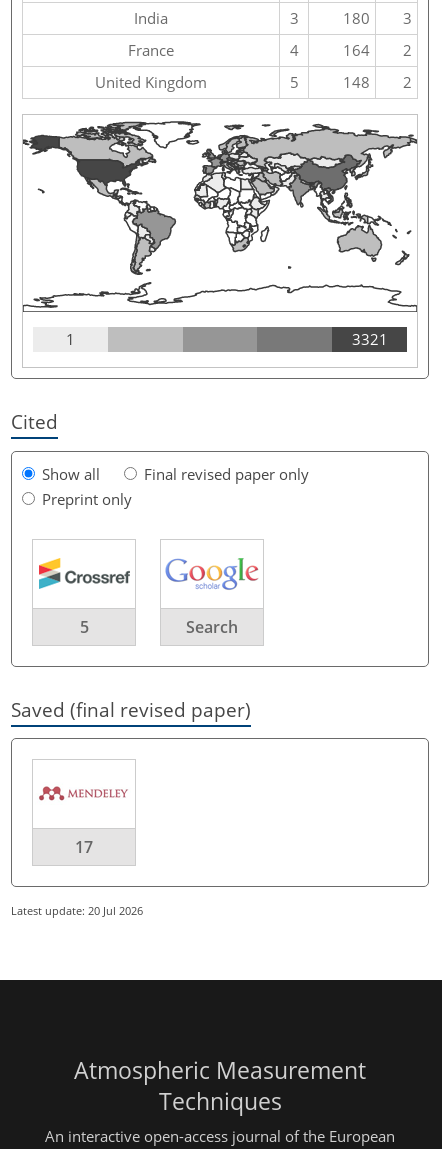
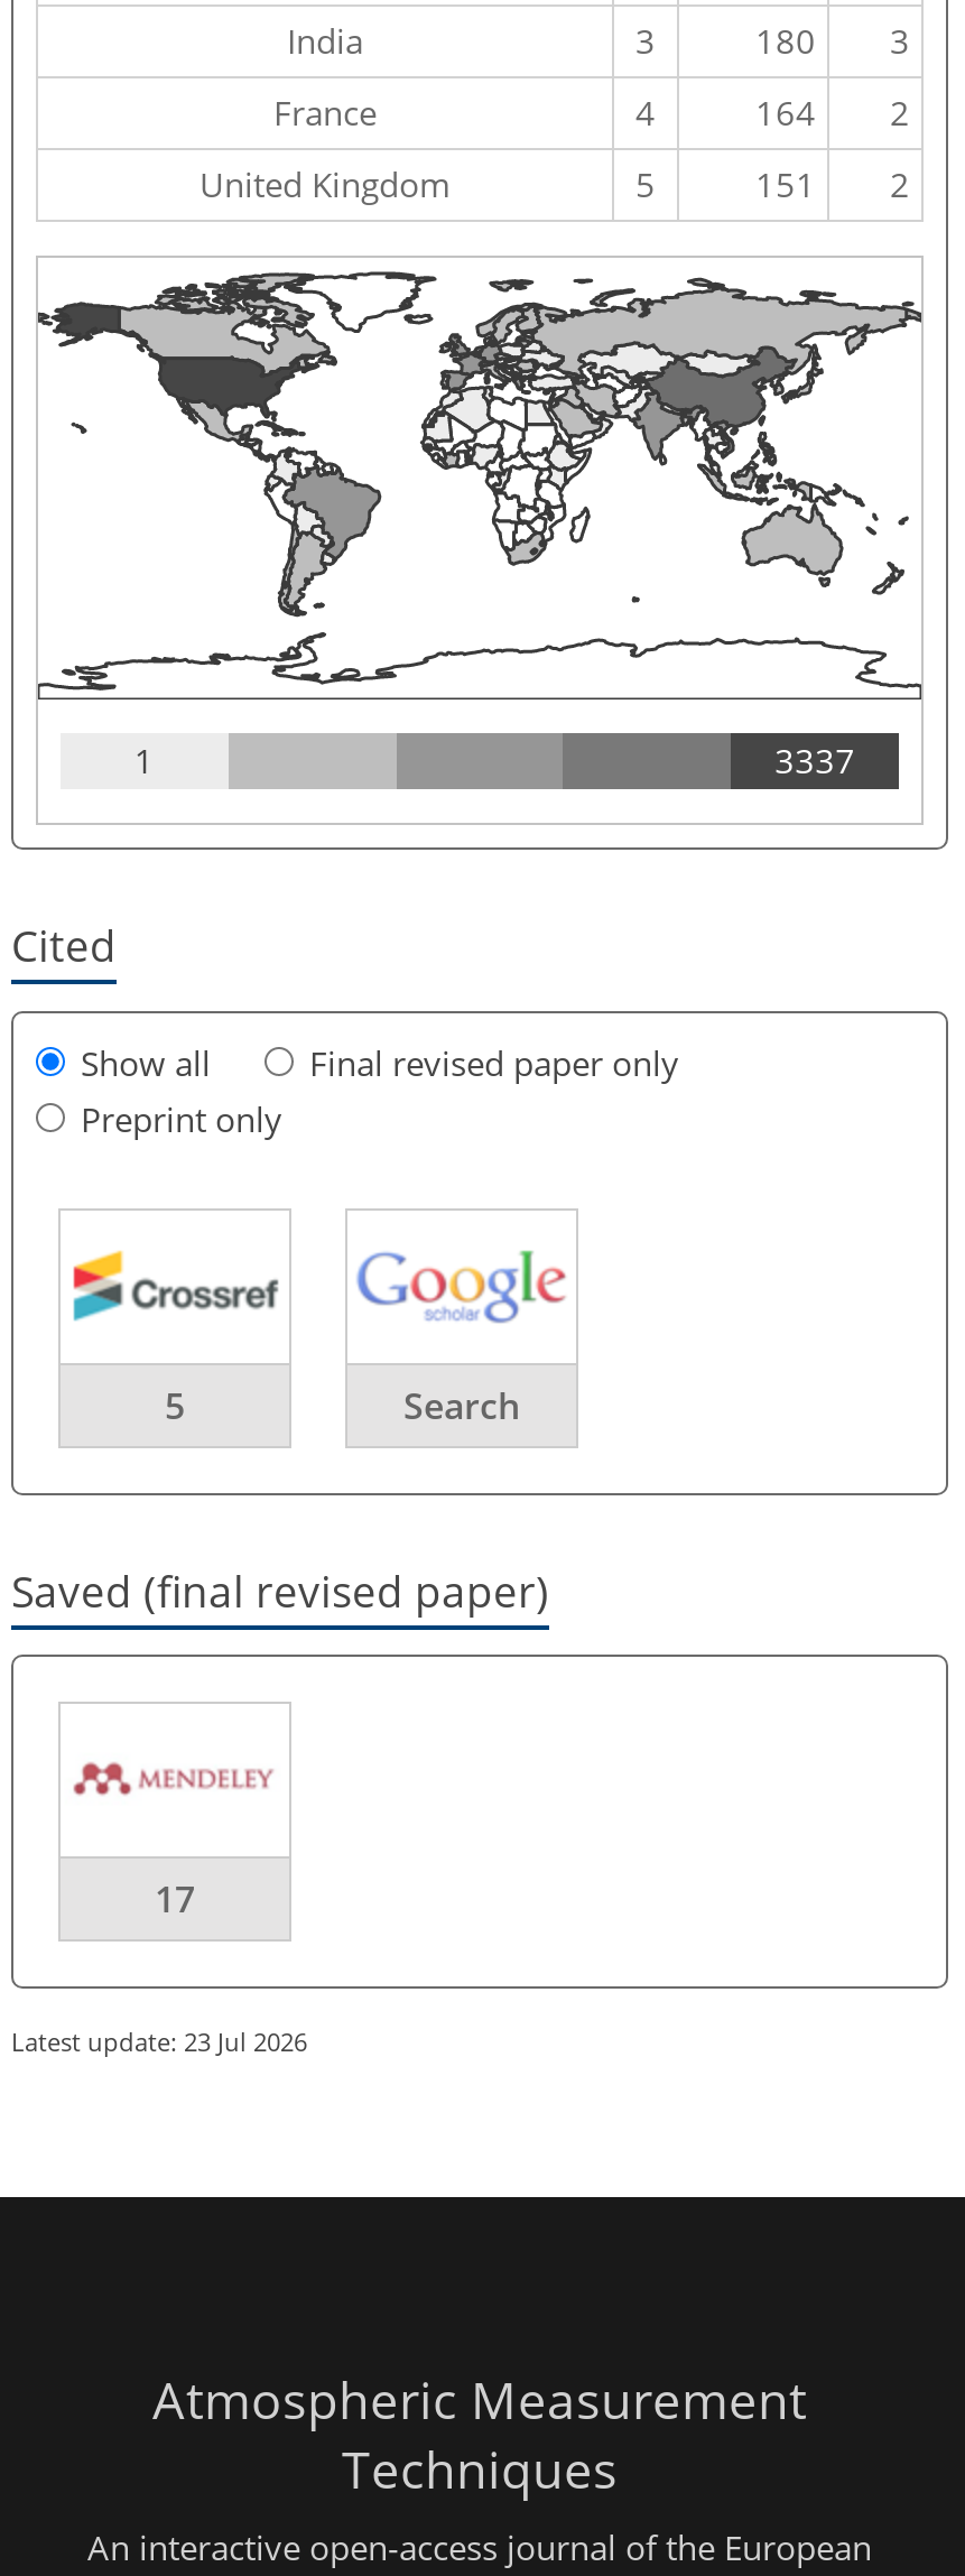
[343,72,412,92] 148 2 -> [755,162,910,207] 151 2
[352,329,388,349] 3321 -> [775,738,855,783] 3337
[11,903,143,918] Latest update: 20 Jul 2026 -> [11,2024,307,2058] Latest update: 23 Jul 2026

